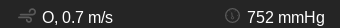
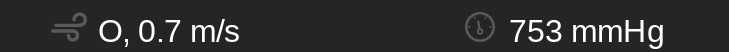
[247,9,325,26] 752 mmHg -> [509,13,665,47] 753 mmHg

